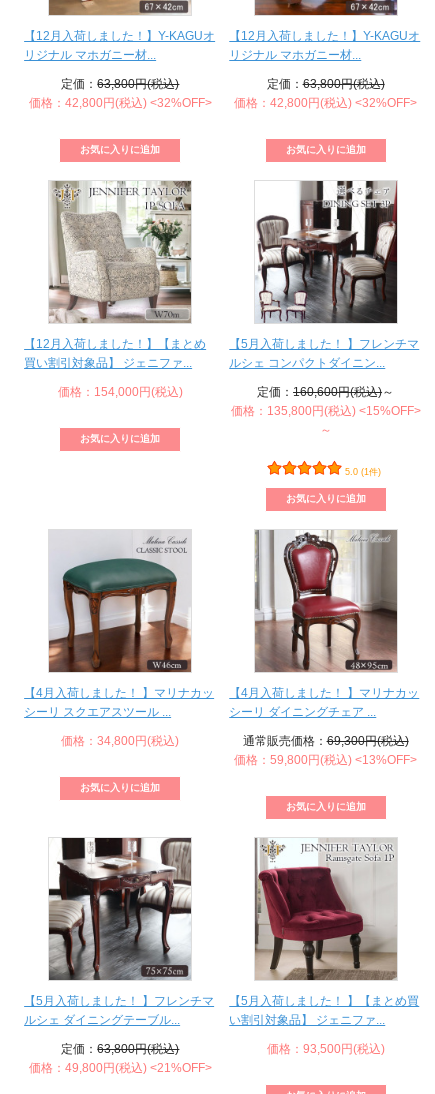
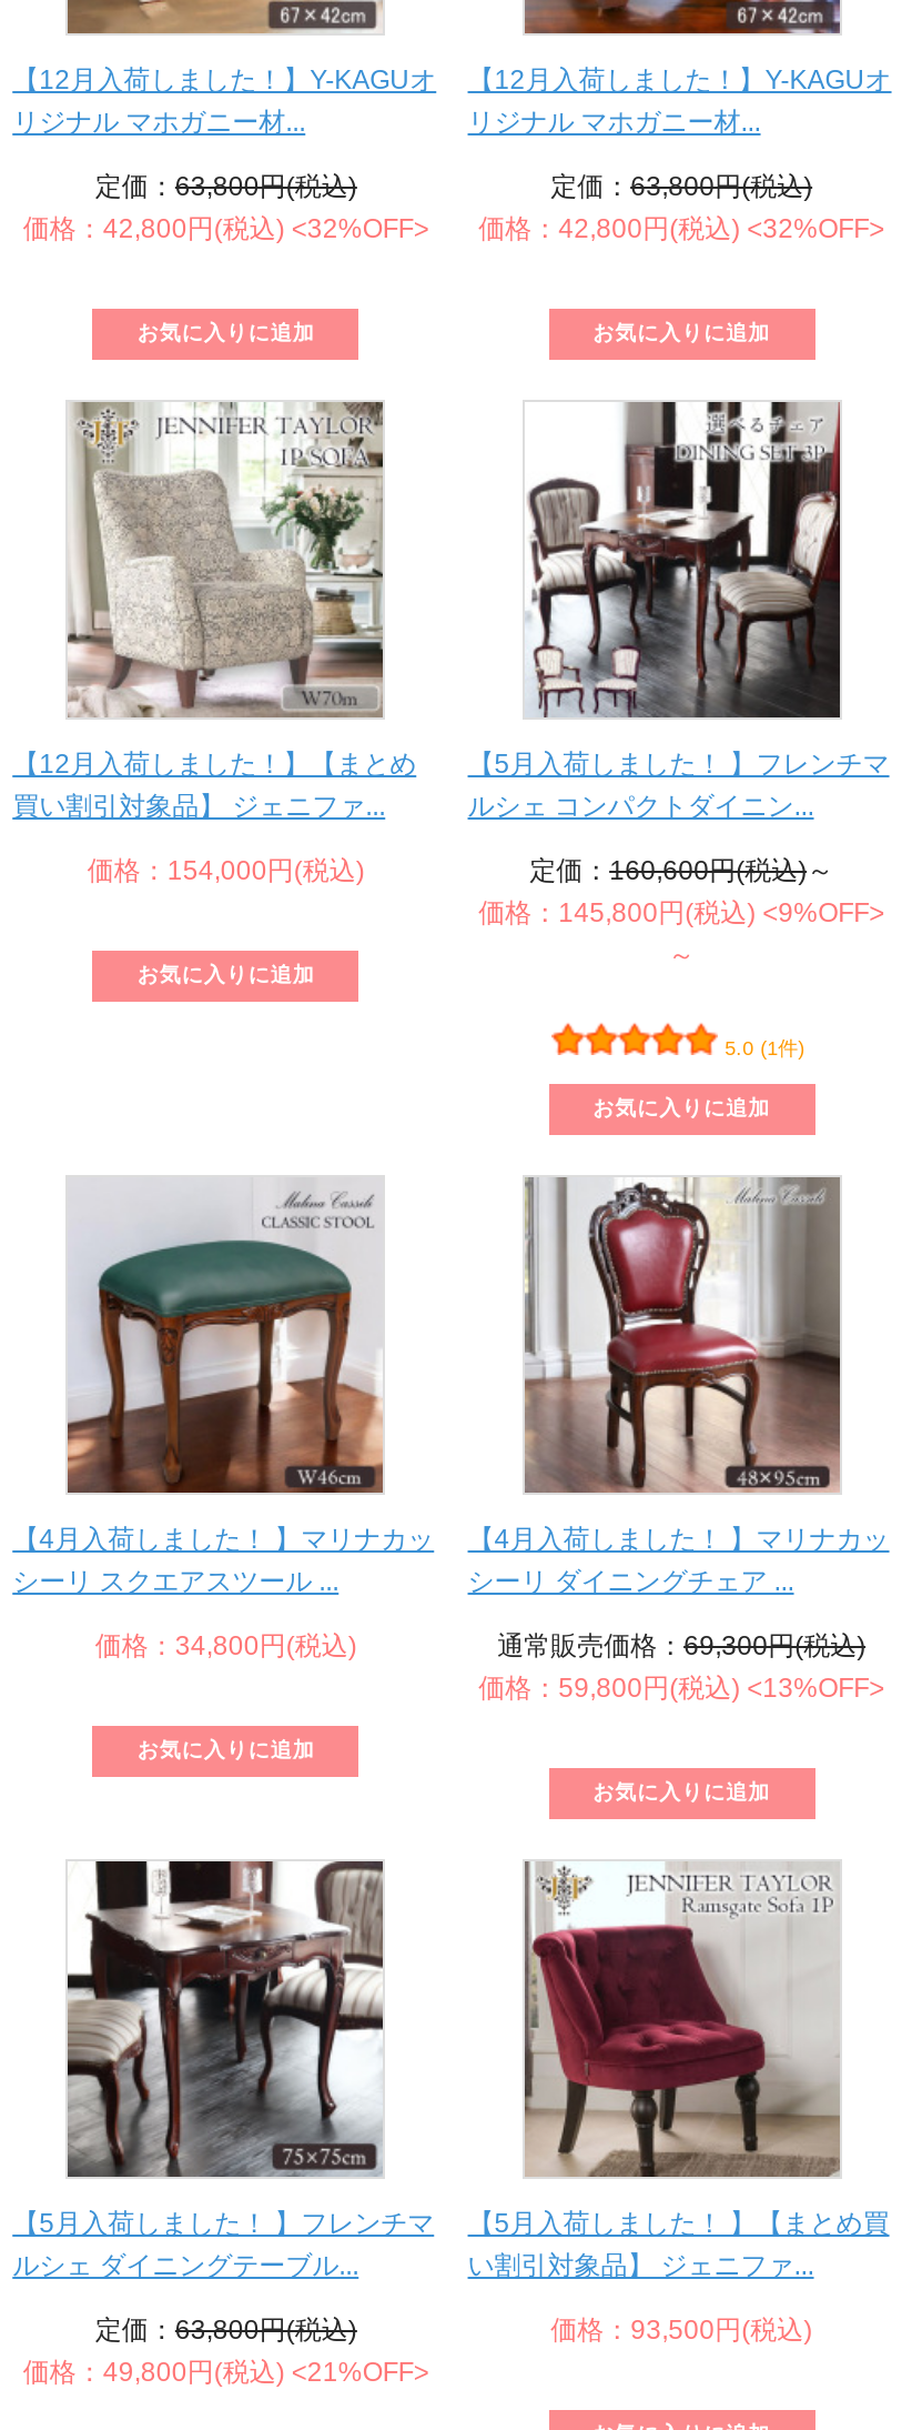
[231,404,421,418] 価格：135,800円(税込) <15%OFF> -> [478,897,884,928] 価格：145,800円(税込) <9%OFF>

